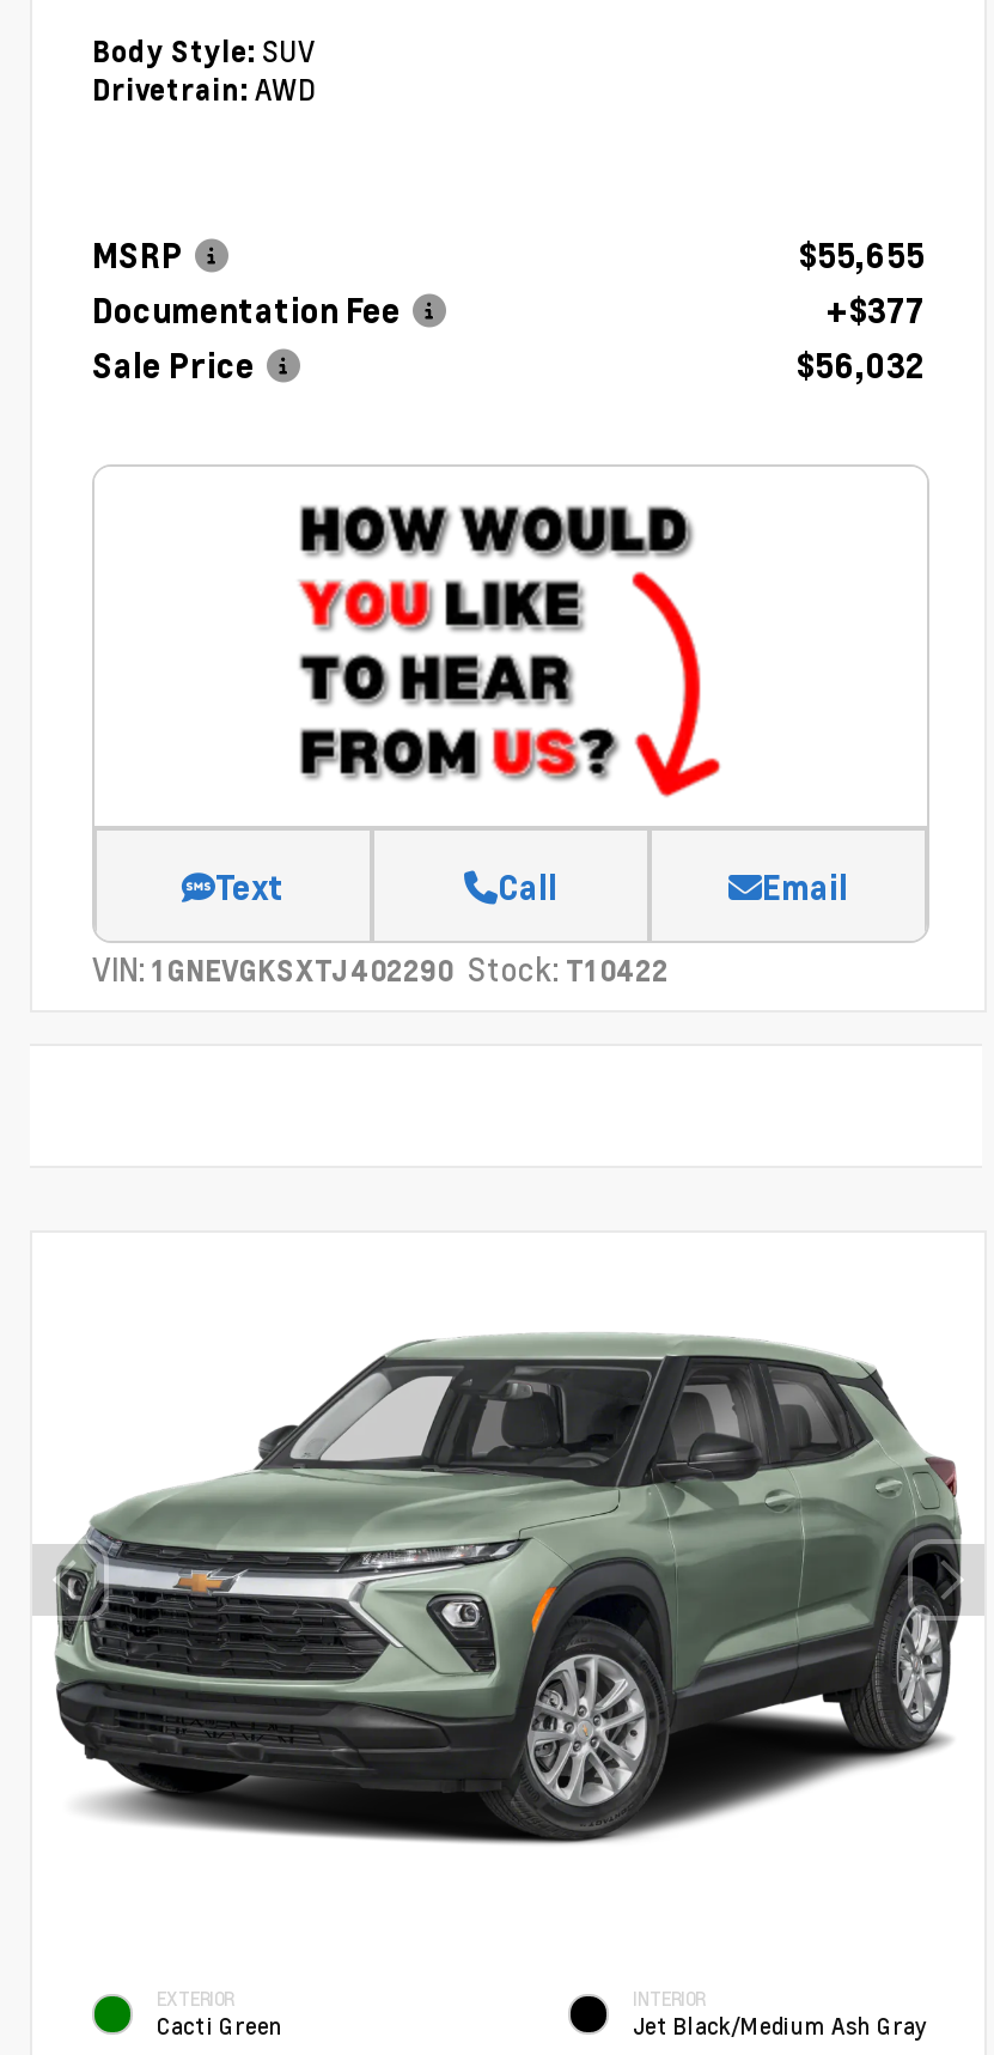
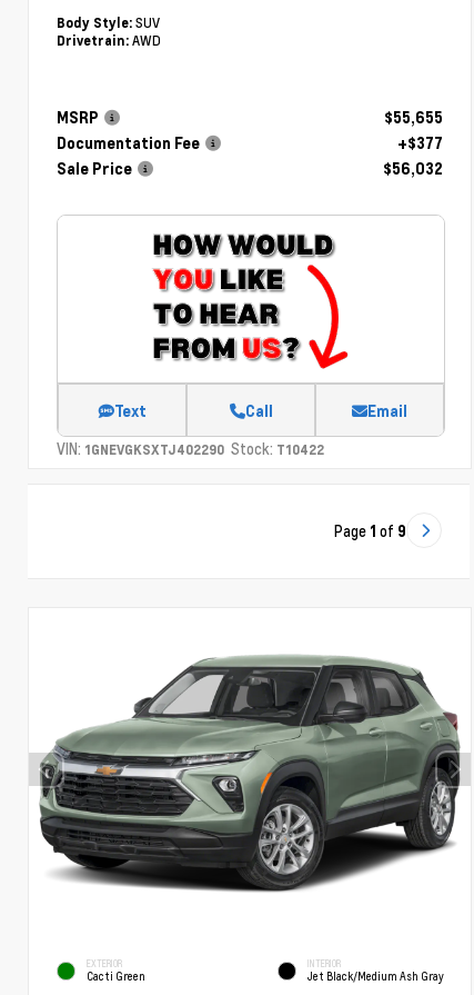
none -> [334,521,406,541] Page 1 of 9

